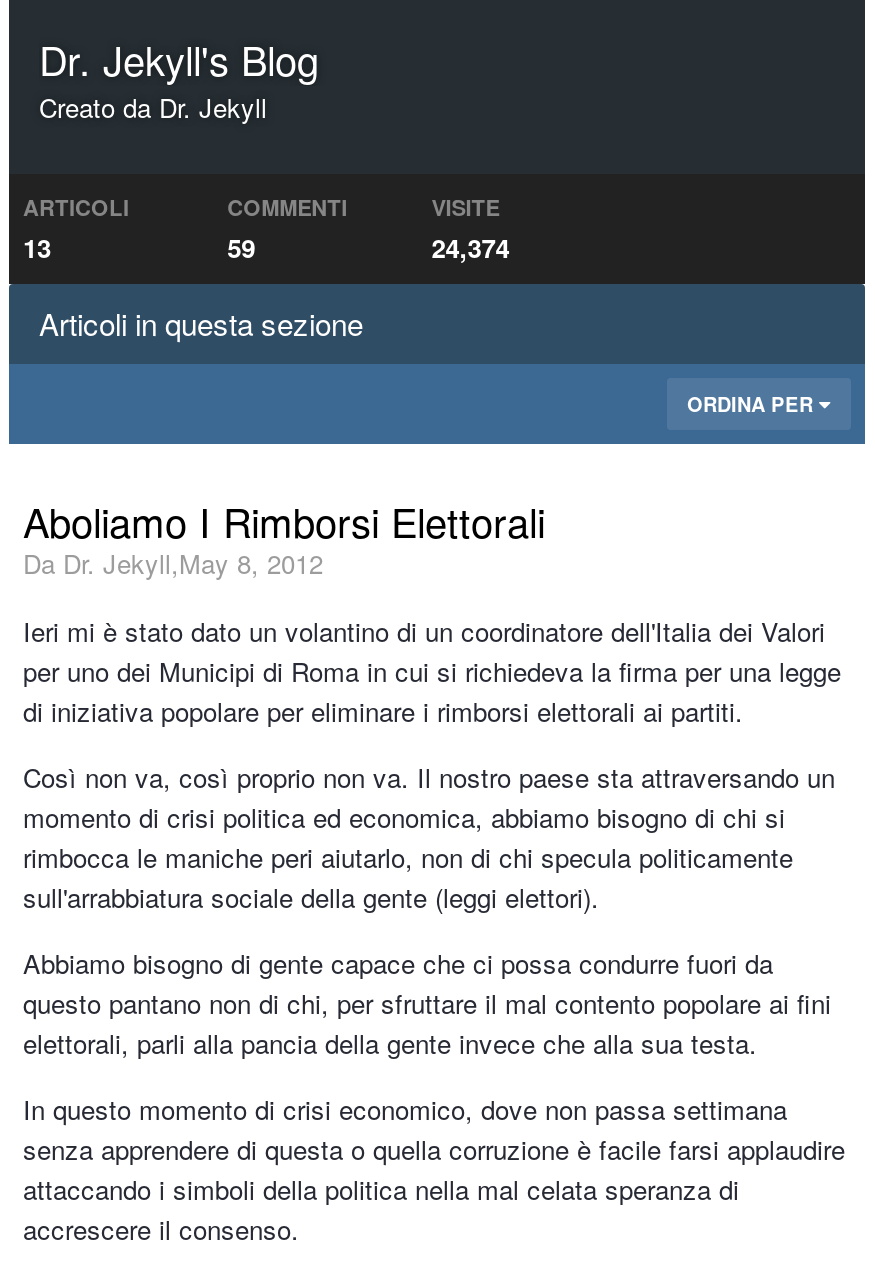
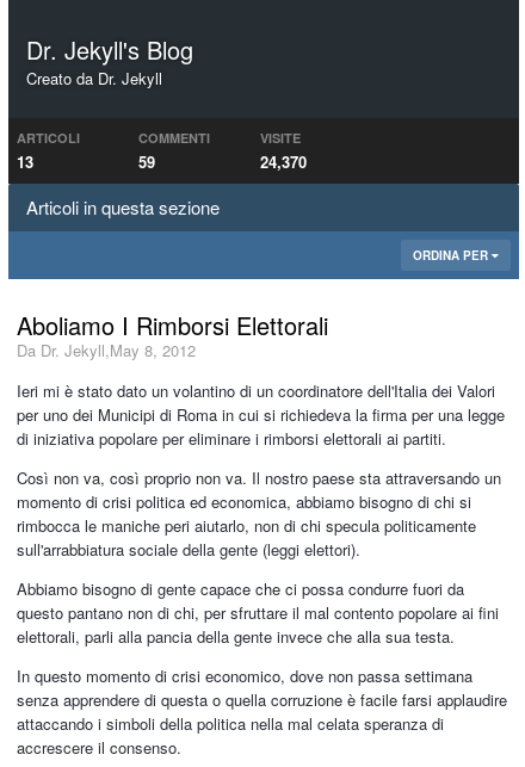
[431,228,509,266] 24,374 -> [260,150,307,173] 24,370

